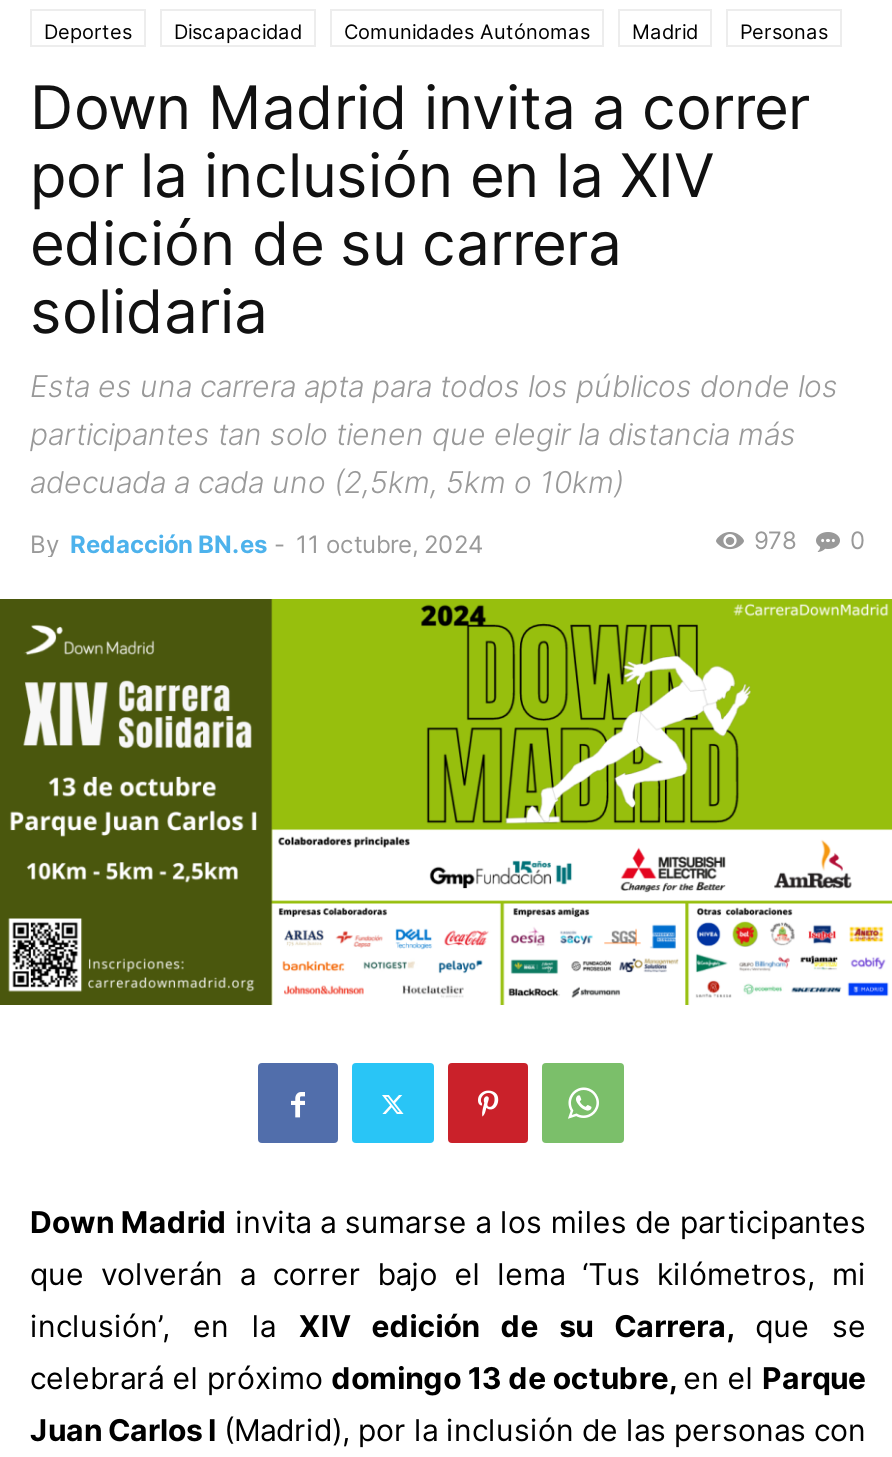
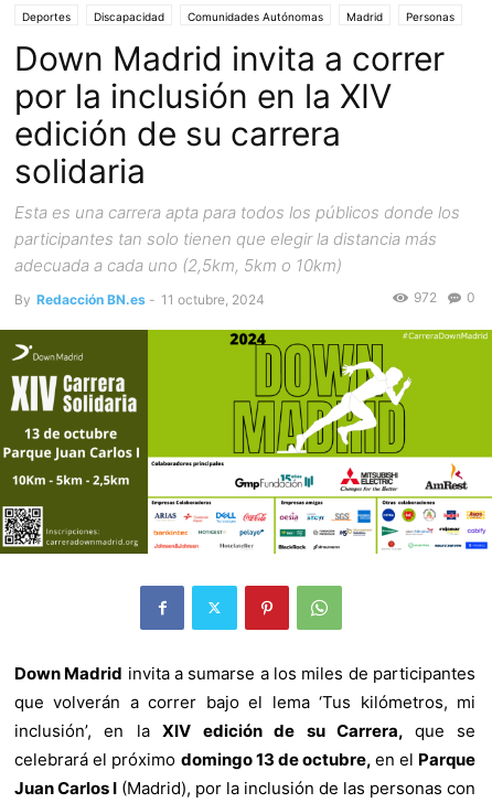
[754,525,866,555] 978 0 -> [414,289,475,306] 972 0

